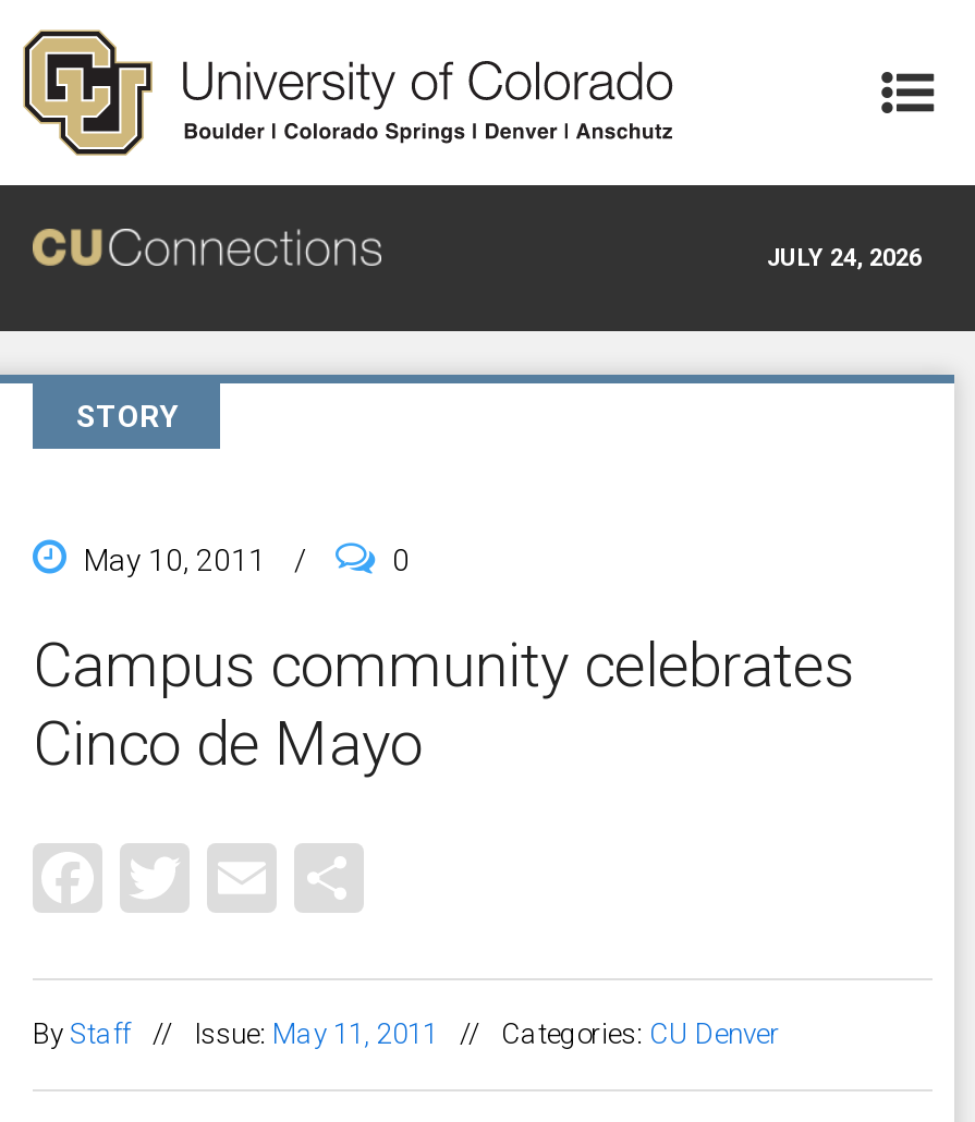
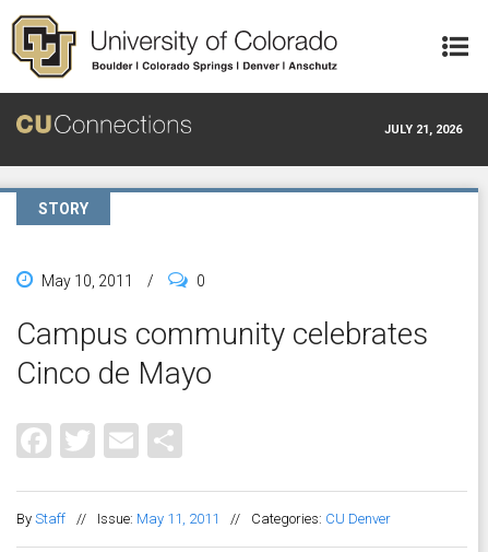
[767,243,922,272] JULY 24, 2026 -> [384,122,462,136] JULY 21, 2026

